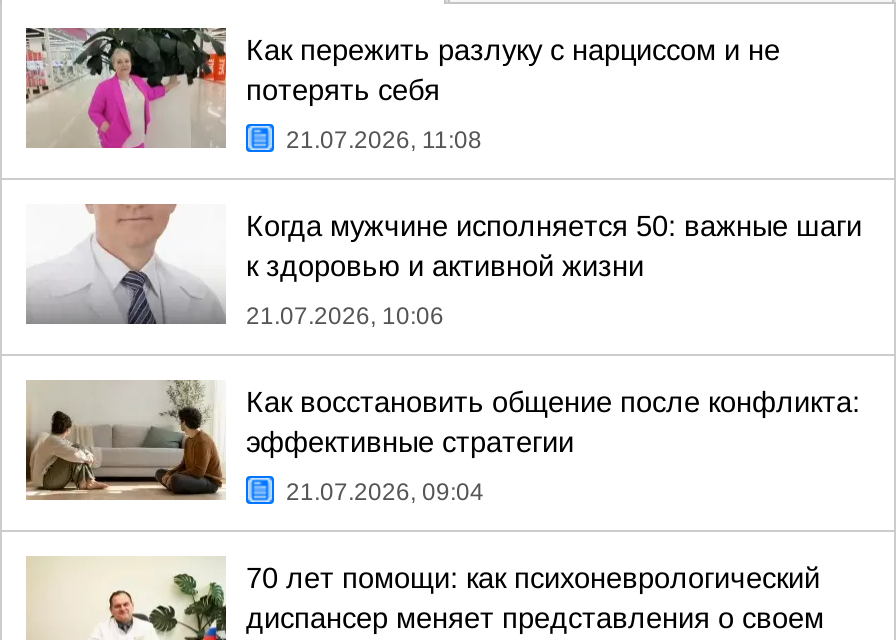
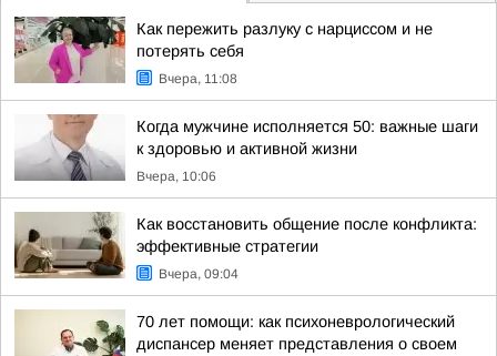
[286,126,482,154] 21.07.2026, 11:08 -> [159,71,237,87] Вчера, 11:08
[246,302,444,330] 21.07.2026, 10:06 -> [136,169,216,184] Вчера, 10:06
[286,478,484,506] 21.07.2026, 09:04 -> [159,266,239,282] Вчера, 09:04

